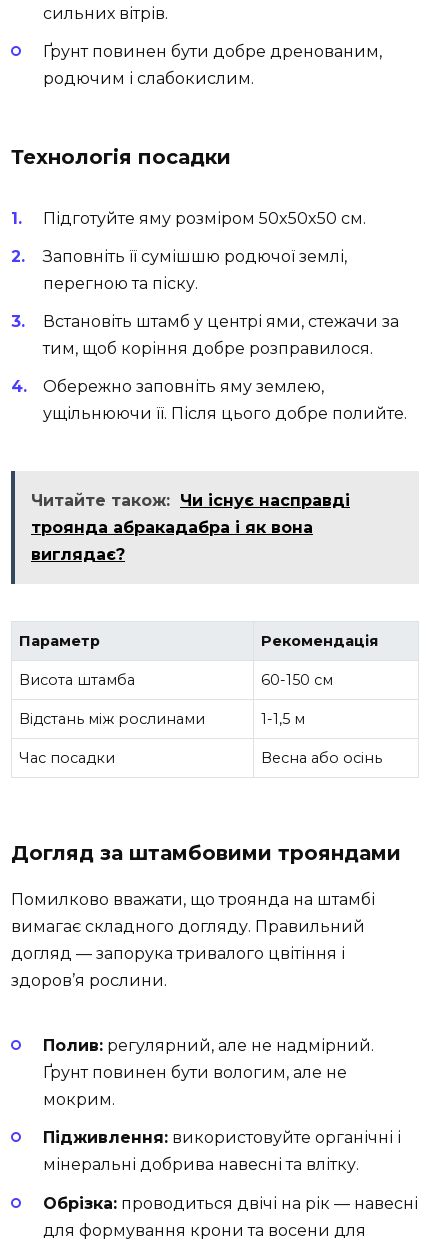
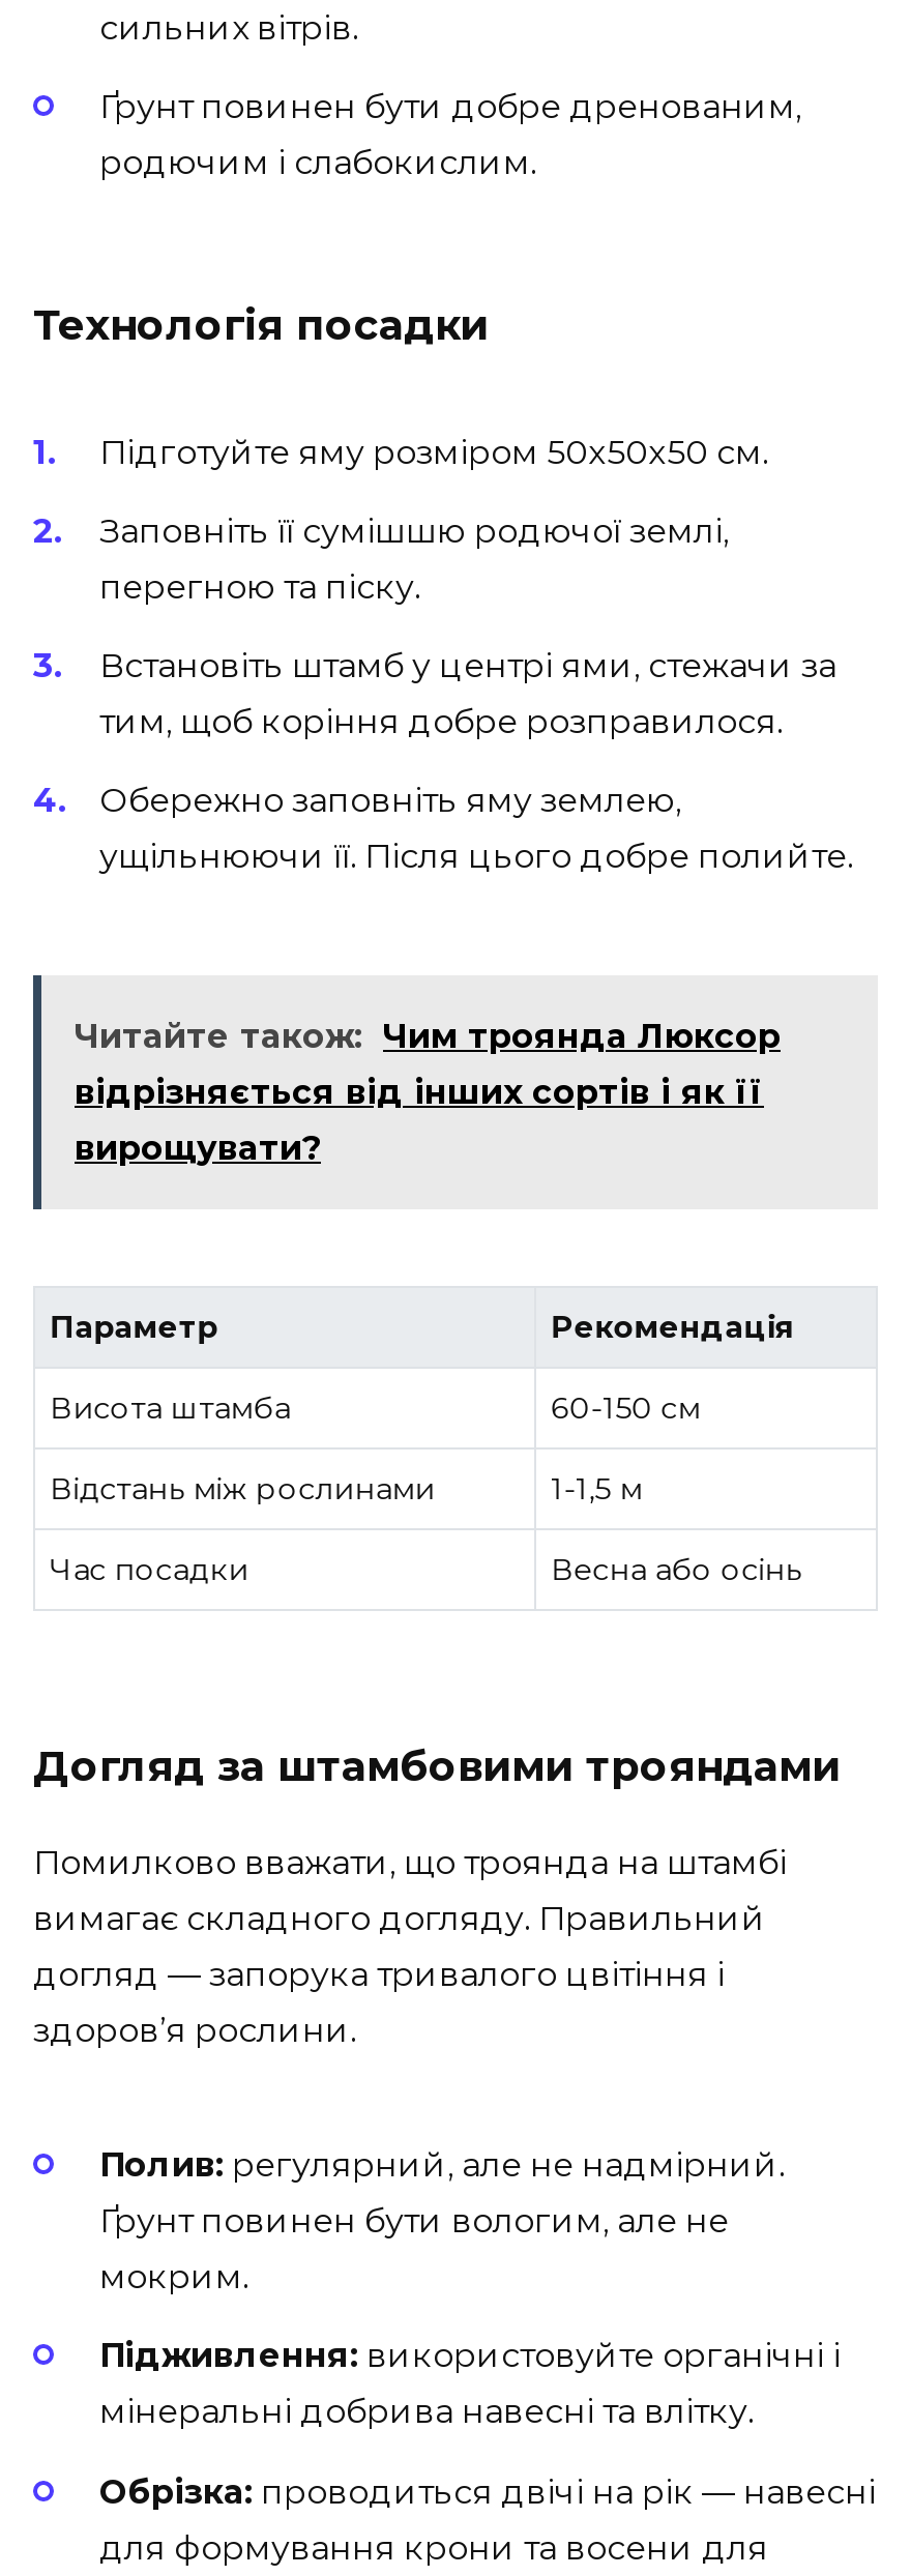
[31,491,350,564] Читайте також: Чи існує насправді | троянда абракадабра і як вона | виглядає? -> [75,1016,781,1167] Читайте також: Чим троянда Люксор | відрізняється від інших сортів і як її | вирощувати?

